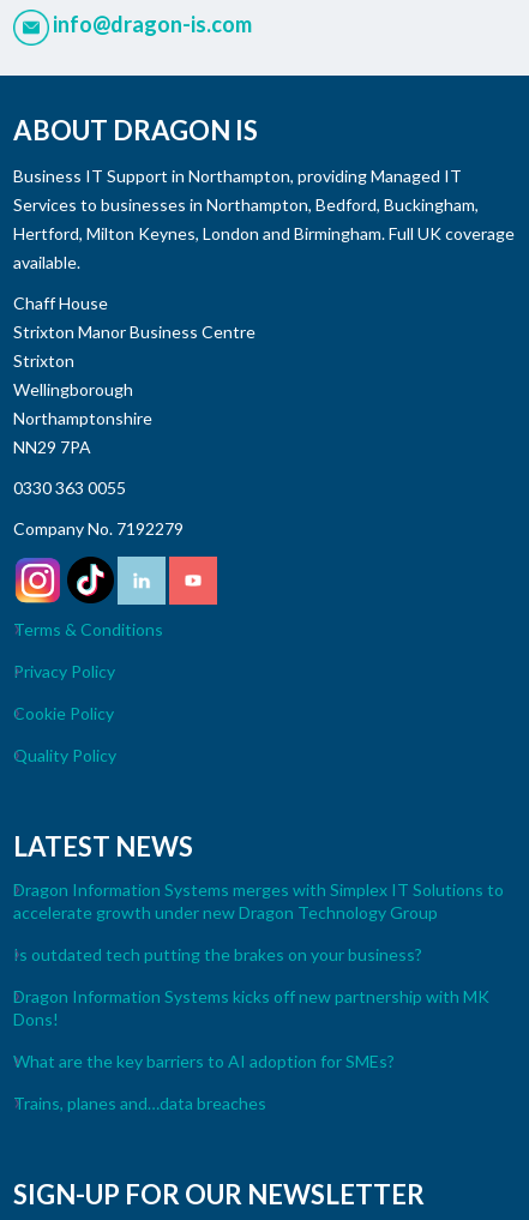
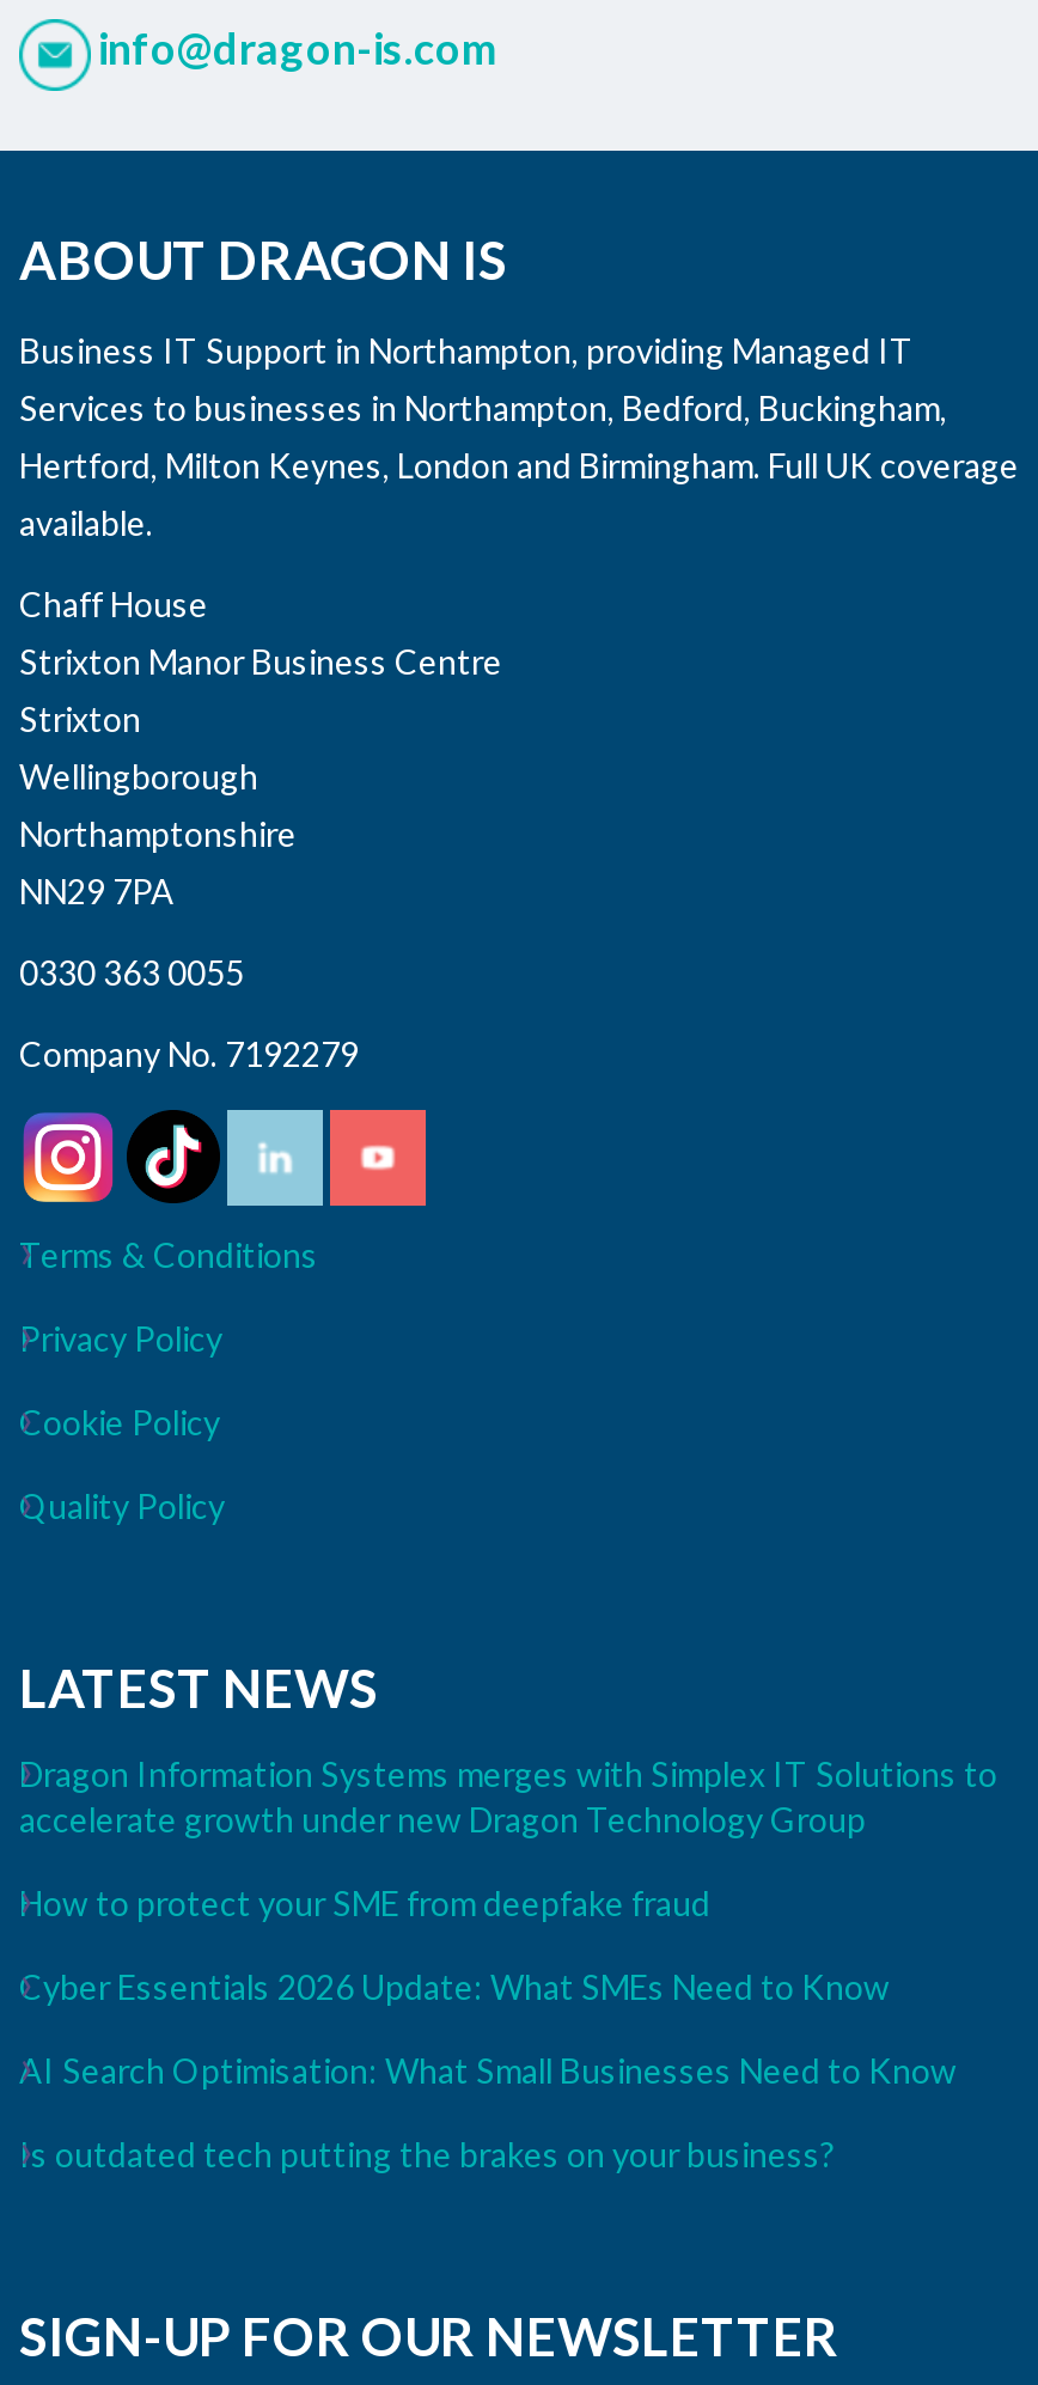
none -> [19,1882,957,2091] How to protect your SME from deepfake fraud | Cyber Essentials 2026 Update: What SMEs Need to Know | AI Search Optimisation: What Small Businesses Need to Know
moved [13,944,422,964] -> [19,2134,835,2174]: Is outdated tech putting the brakes on your business?
[13,986,489,1113] Dragon Information Systems kicks off new partnership with MK | Dons! | What are the key barriers to AI adoption for SMEs? | Trains, planes and…data breaches -> none

